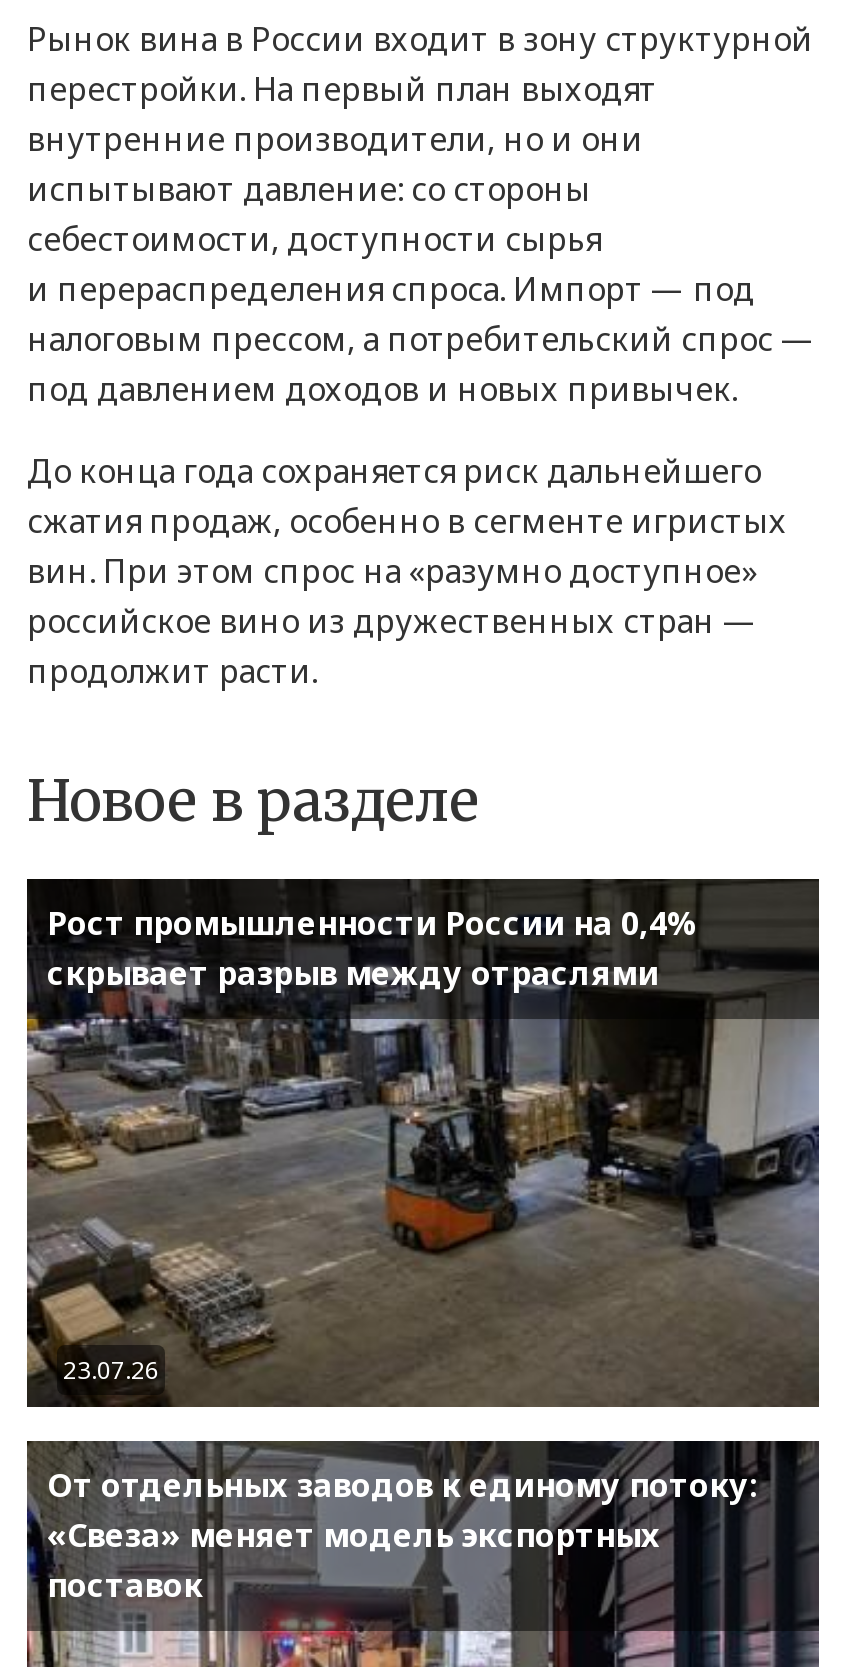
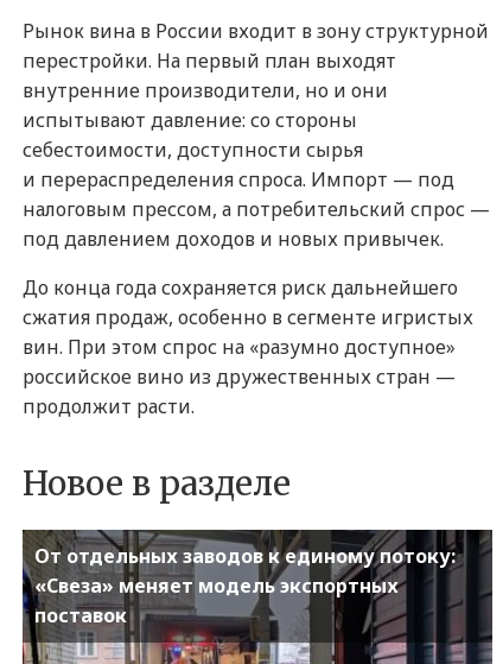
[27,877,819,1409] [image] | Рост промышленности России на 0,4% | скрывает разрыв между отраслями -> none
[63,1354,159,1388] 23.07.26 -> none

